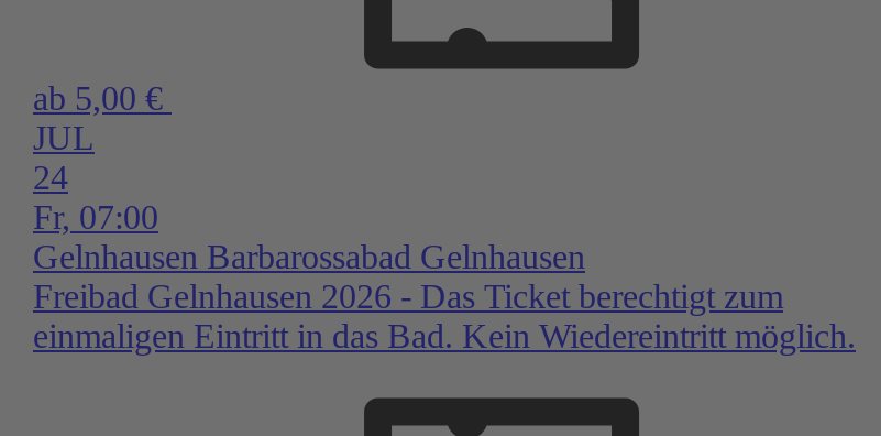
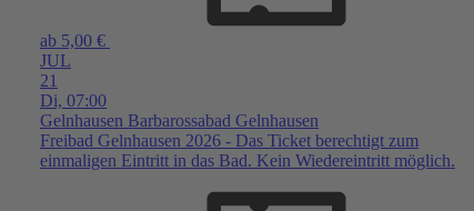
[33,158,158,235] 24 | Fr, 07:00 -> [40,71,107,110] 21 | Di, 07:00

